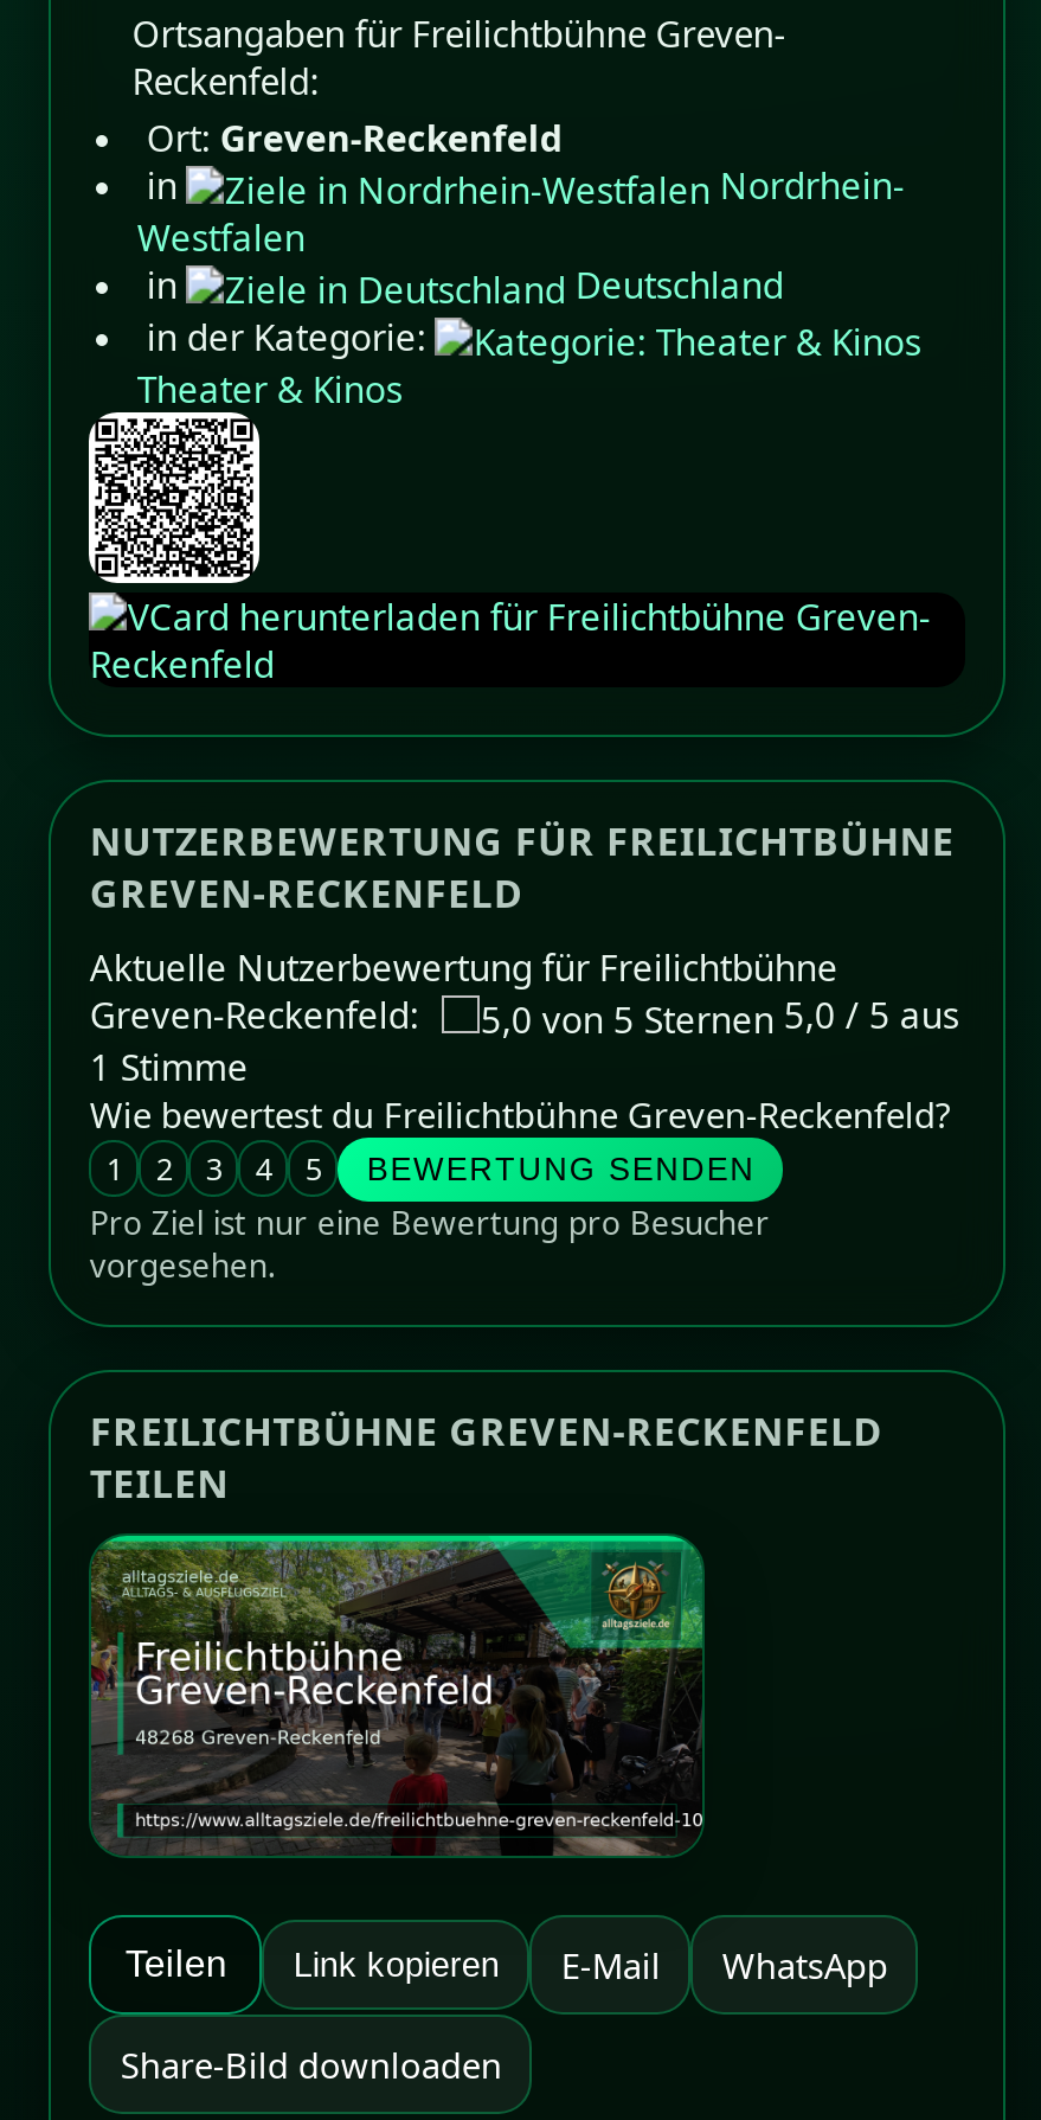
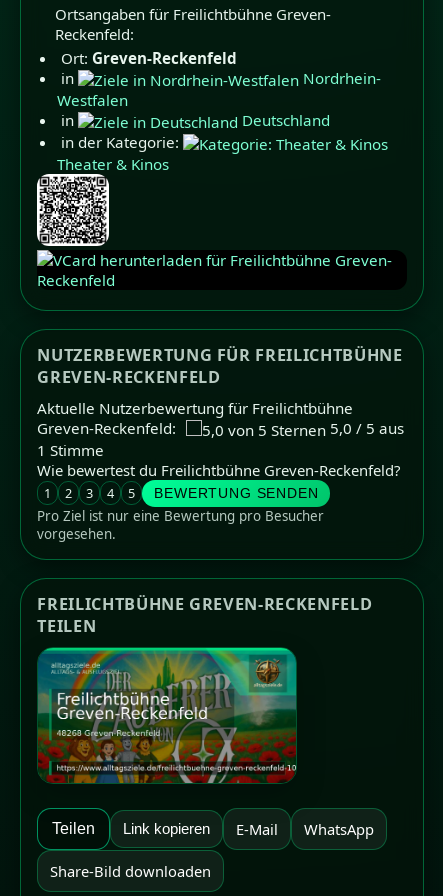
[89,1541,702,1858] [image] -> [37,650,297,784] [image]

